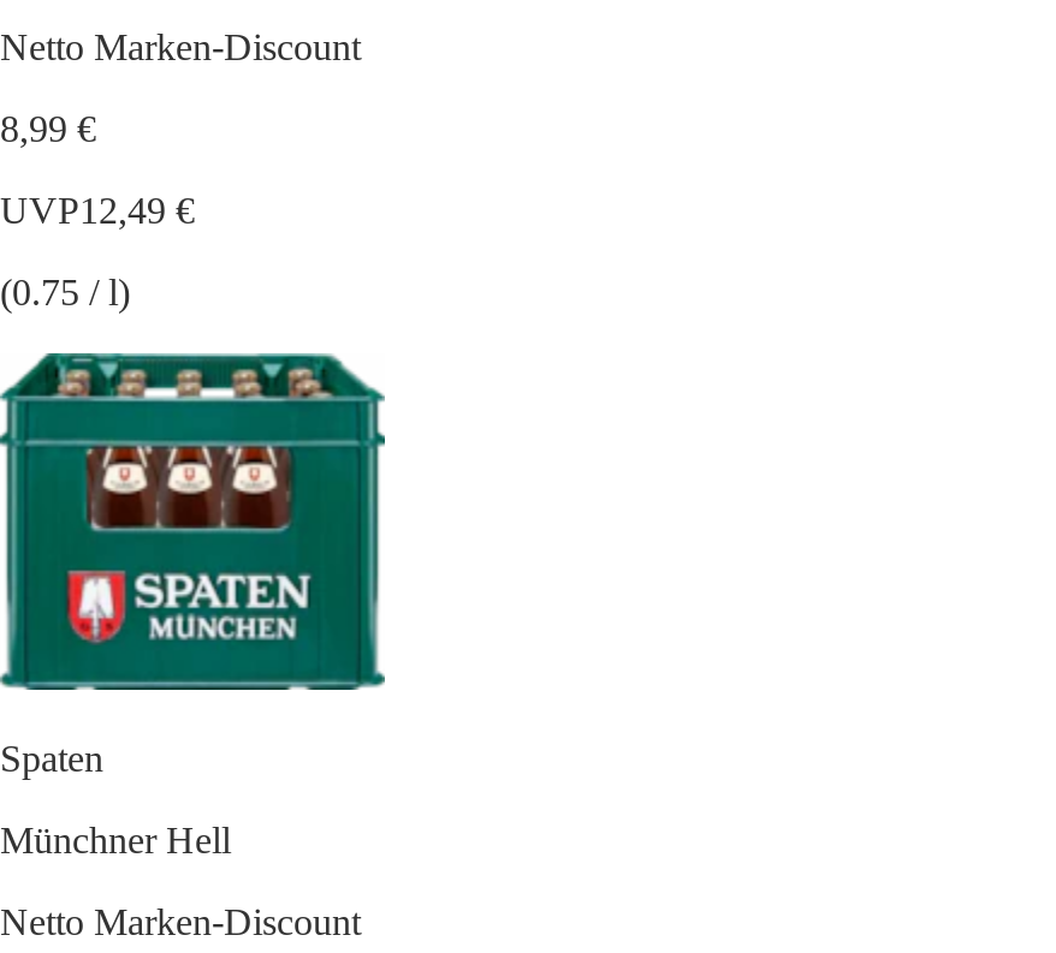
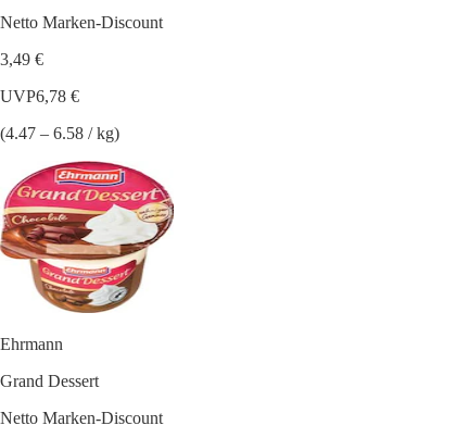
[0,107,96,148] 8,99 € -> [0,50,43,68] 3,49 €
[0,189,195,230] UVP12,49 € -> [0,87,79,105] UVP6,78 €
[0,271,130,312] (0.75 / l) -> [0,124,119,142] (4.47 – 6.58 / kg)
[0,351,387,778] [image] | Spaten -> [0,161,175,353] [image] | Ehrmann
[0,819,231,860] Münchner Hell -> [0,371,99,390] Grand Dessert

